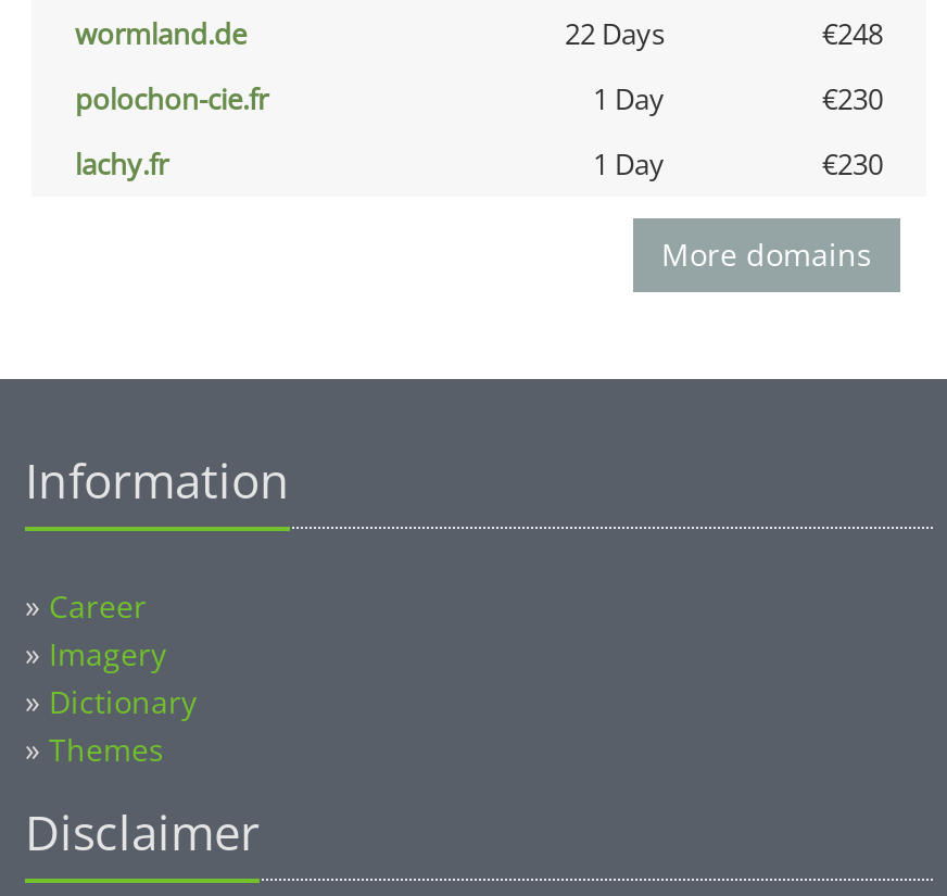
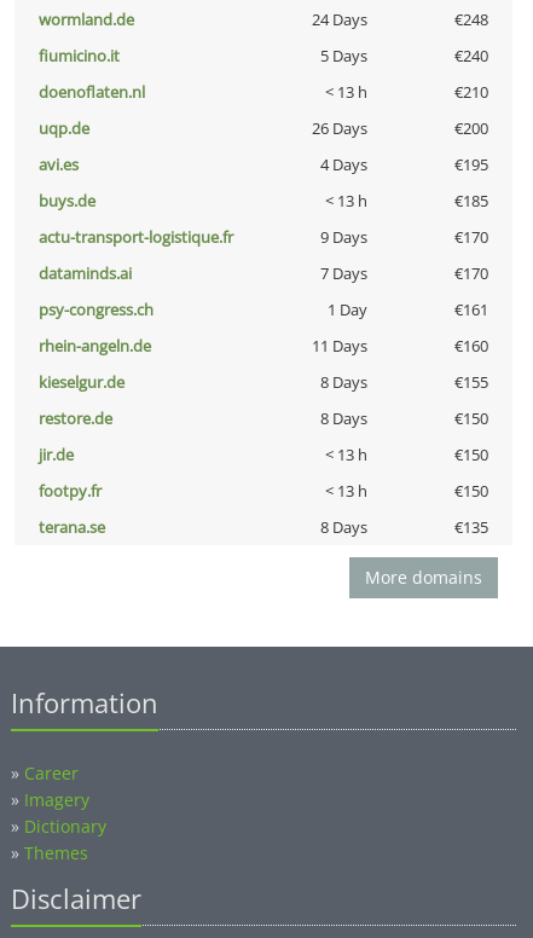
[565,13,665,52] 22 Days -> [311,8,367,30] 24 Days
[75,78,268,117] polochon-cie.fr -> [39,44,488,320] fiumicino.it | 5 Days | €240 | doenoflaten.nl | < 13 h | €210 | uqp.de | 26 Days | €200 | avi.es | 4 Days | €195 | buys.de | < 13 h | €185 | actu-transport-logistique.fr | 9 Days | €170 | dataminds.ai | 7 Days | €170 | psy-congress.ch
[75,78,883,182] €230 | lachy.fr | 1 Day | €230 -> [39,298,488,537] €161 | rhein-angeln.de | 11 Days | €160 | kieselgur.de | 8 Days | €155 | restore.de | 8 Days | €150 | jir.de | < 13 h | €150 | footpy.fr | < 13 h | €150 | terana.se | 8 Days | €135

